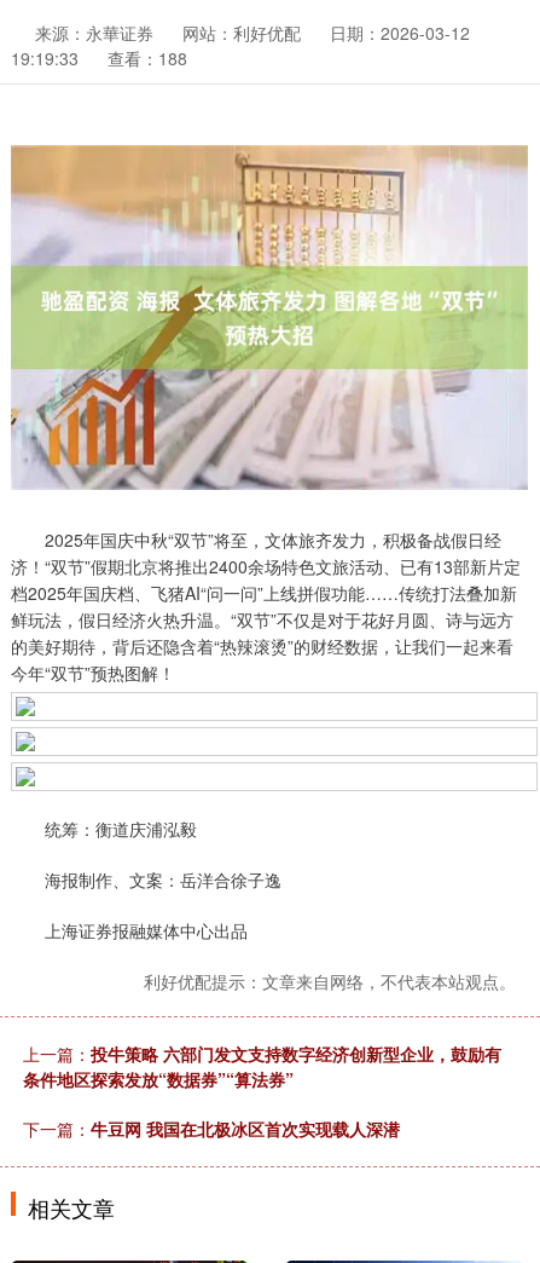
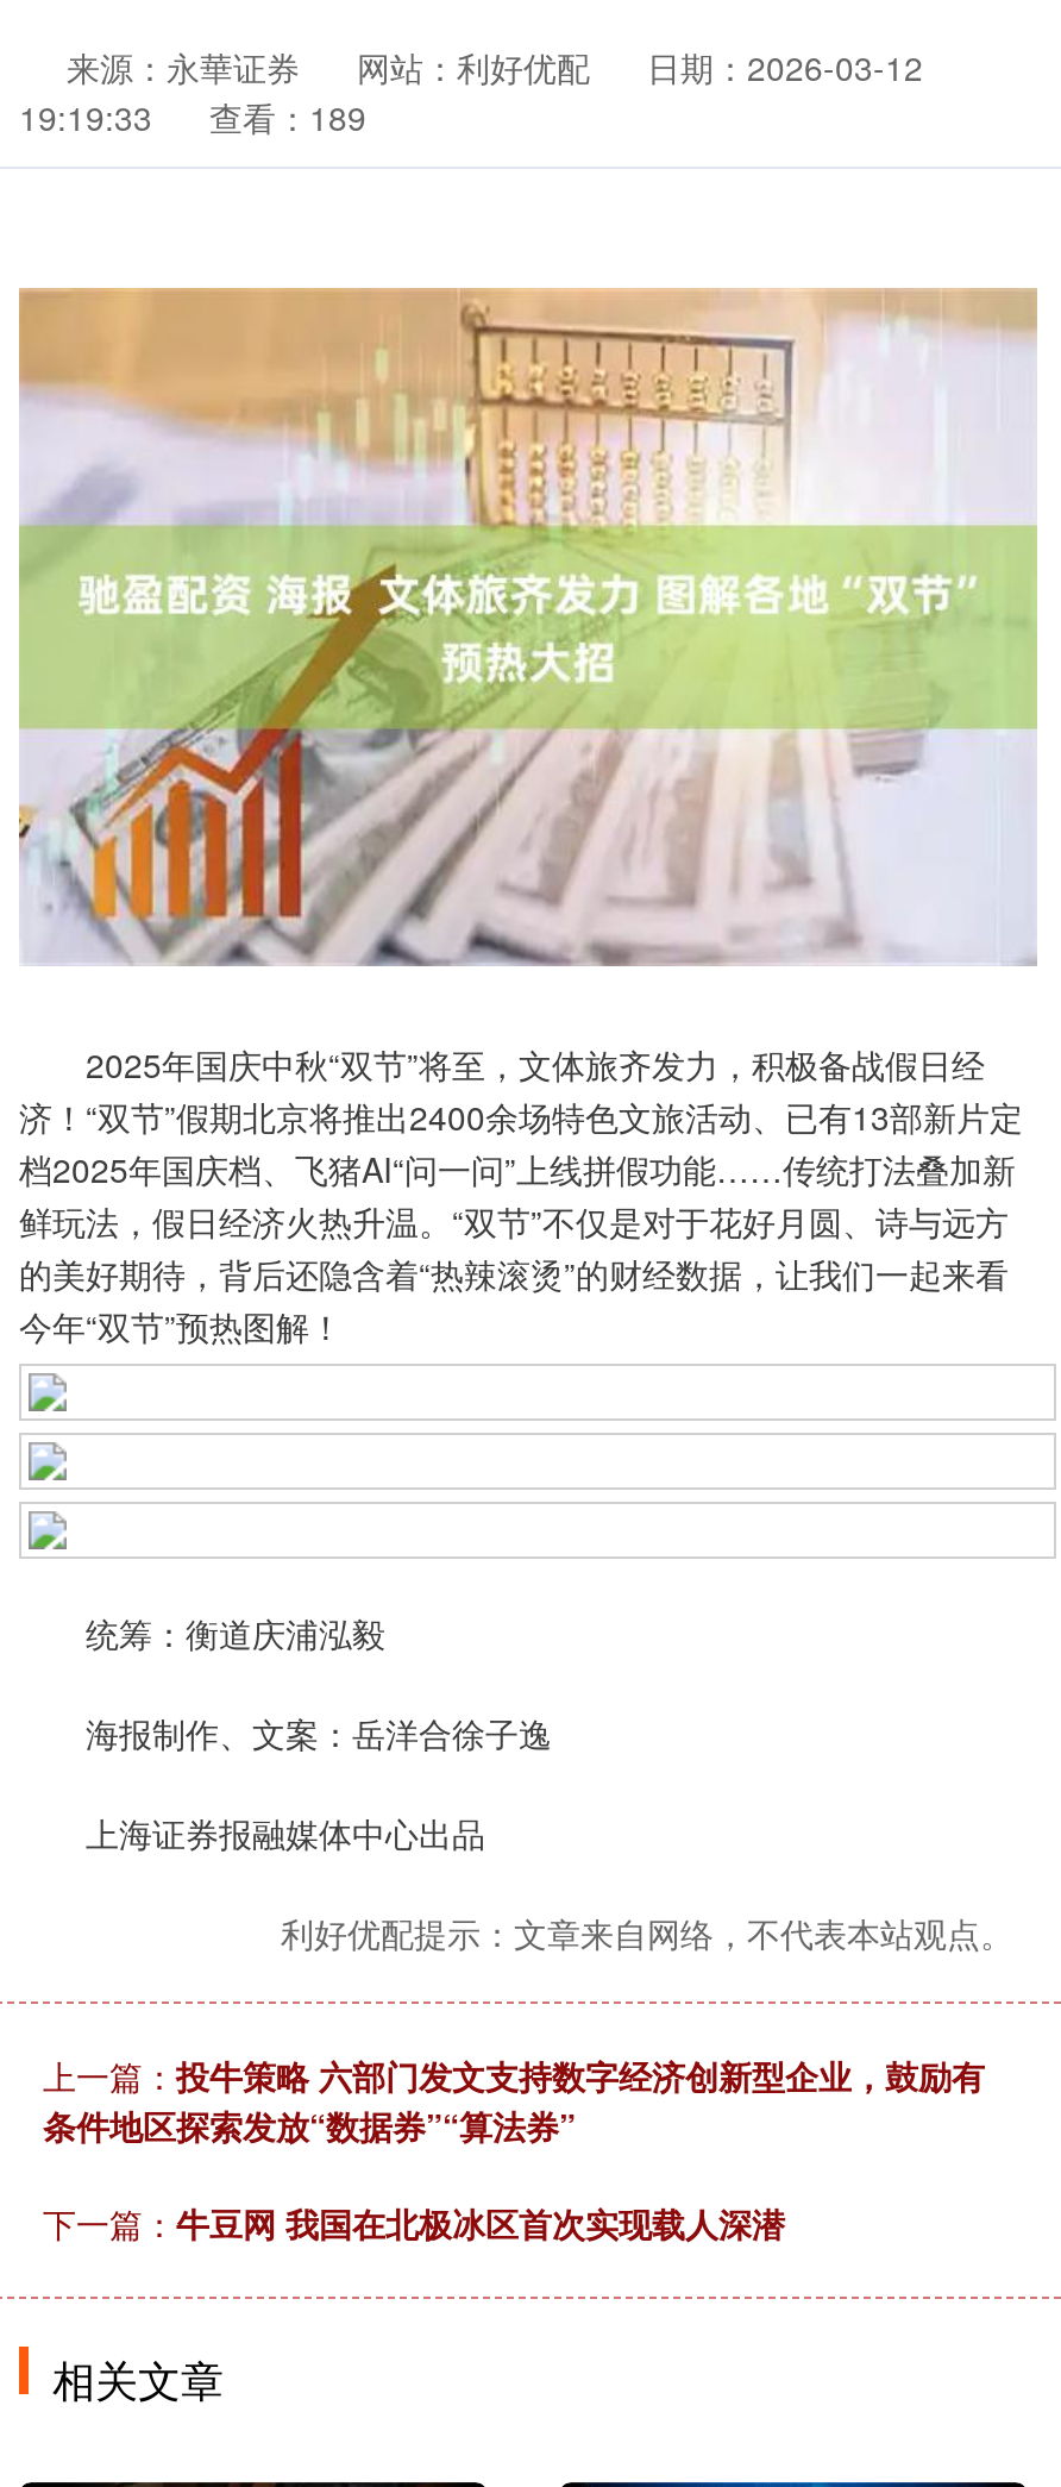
[11,46,187,70] 19:19:33 查看：188 -> [19,93,366,140] 19:19:33 查看：189

